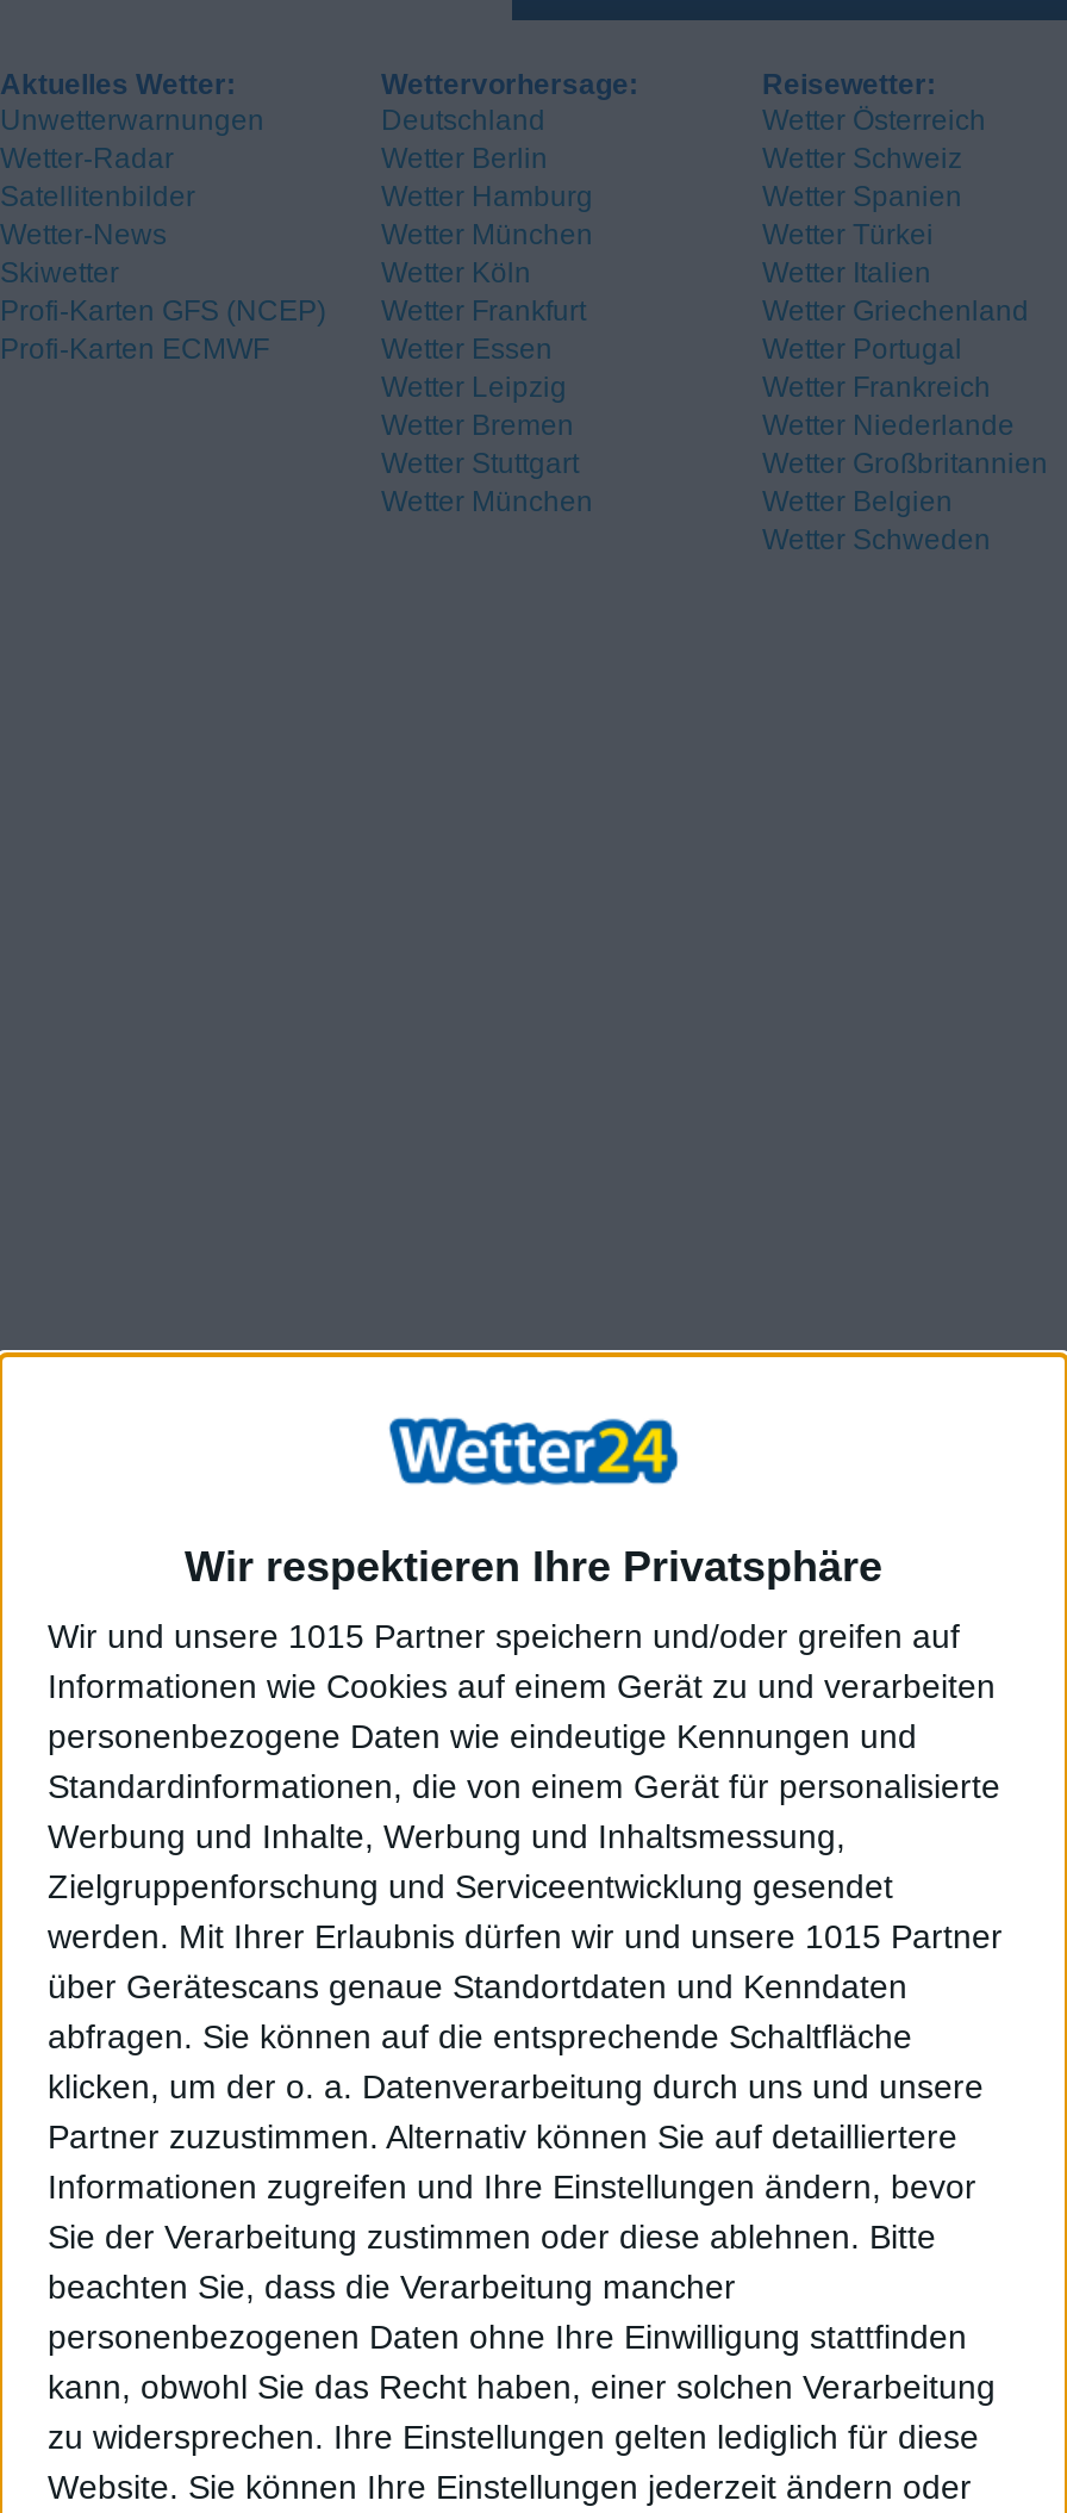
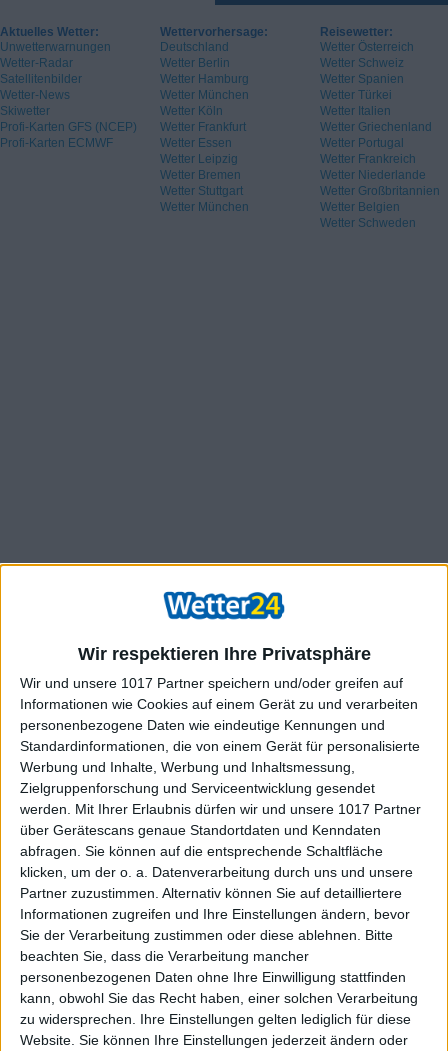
[48,1616,960,1654] Wir und unsere 1015 Partner speichern und/oder greifen auf -> [20,675,403,691] Wir und unsere 1017 Partner speichern und/oder greifen auf
[48,1916,1003,1954] werden. Mit Ihrer Erlaubnis dürfen wir und unsere 1015 Partner -> [20,801,421,817] werden. Mit Ihrer Erlaubnis dürfen wir und unsere 1017 Partner

